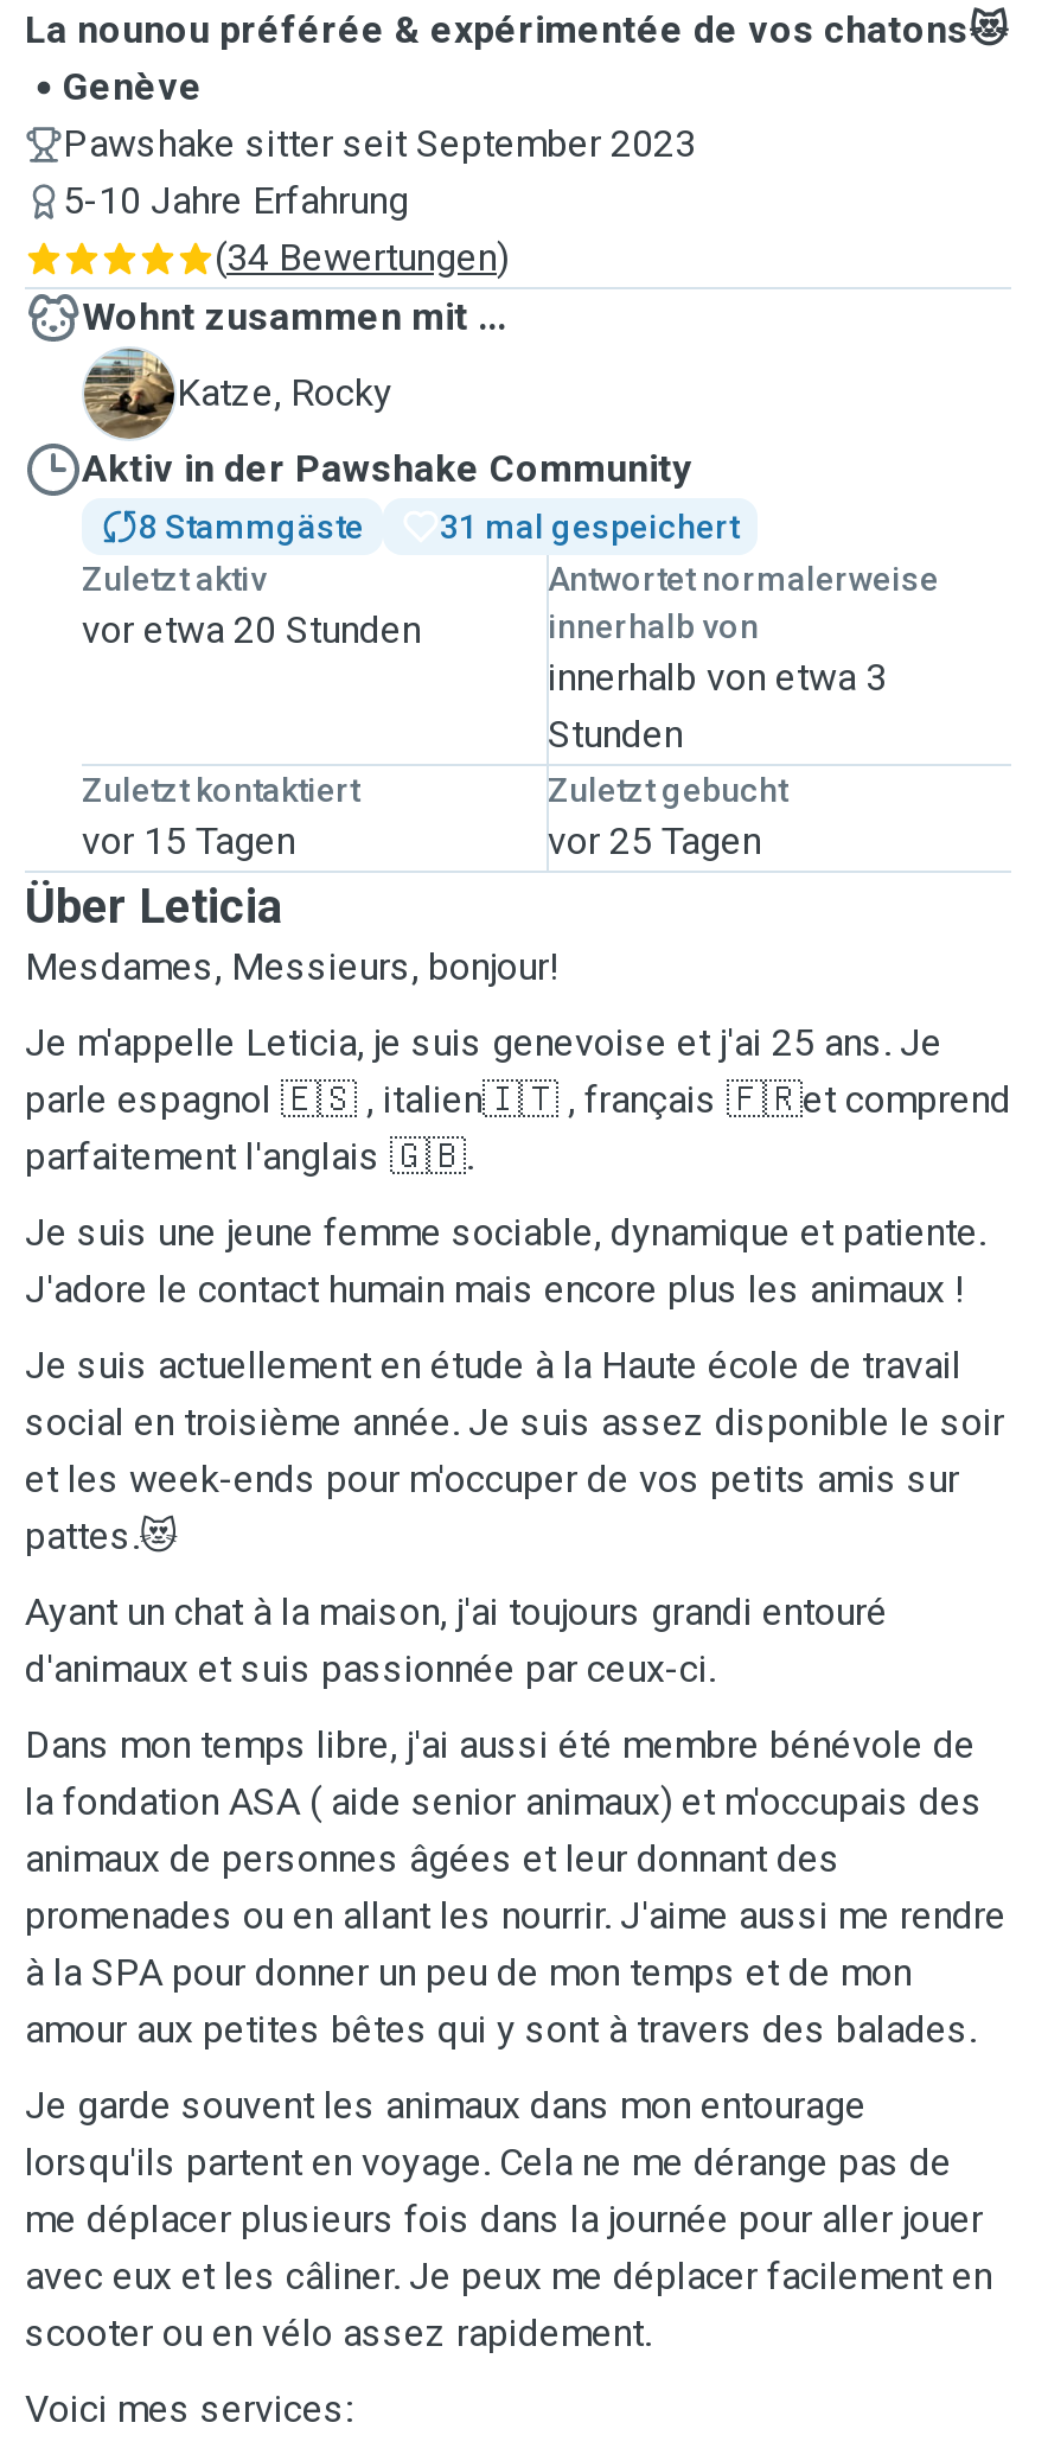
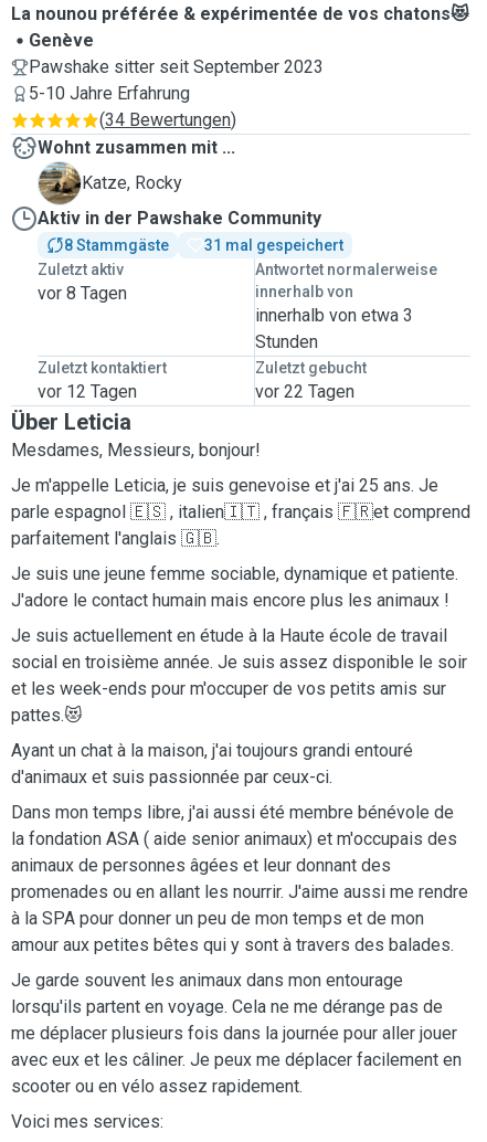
[82,607,421,652] vor etwa 20 Stunden -> [38,283,127,304] vor 8 Tagen
[82,818,295,863] vor 15 Tagen -> [38,381,137,402] vor 12 Tagen
[548,818,761,863] vor 25 Tagen -> [255,381,354,402] vor 22 Tagen

